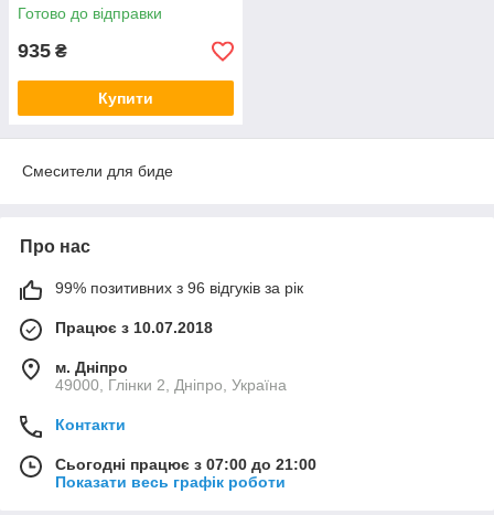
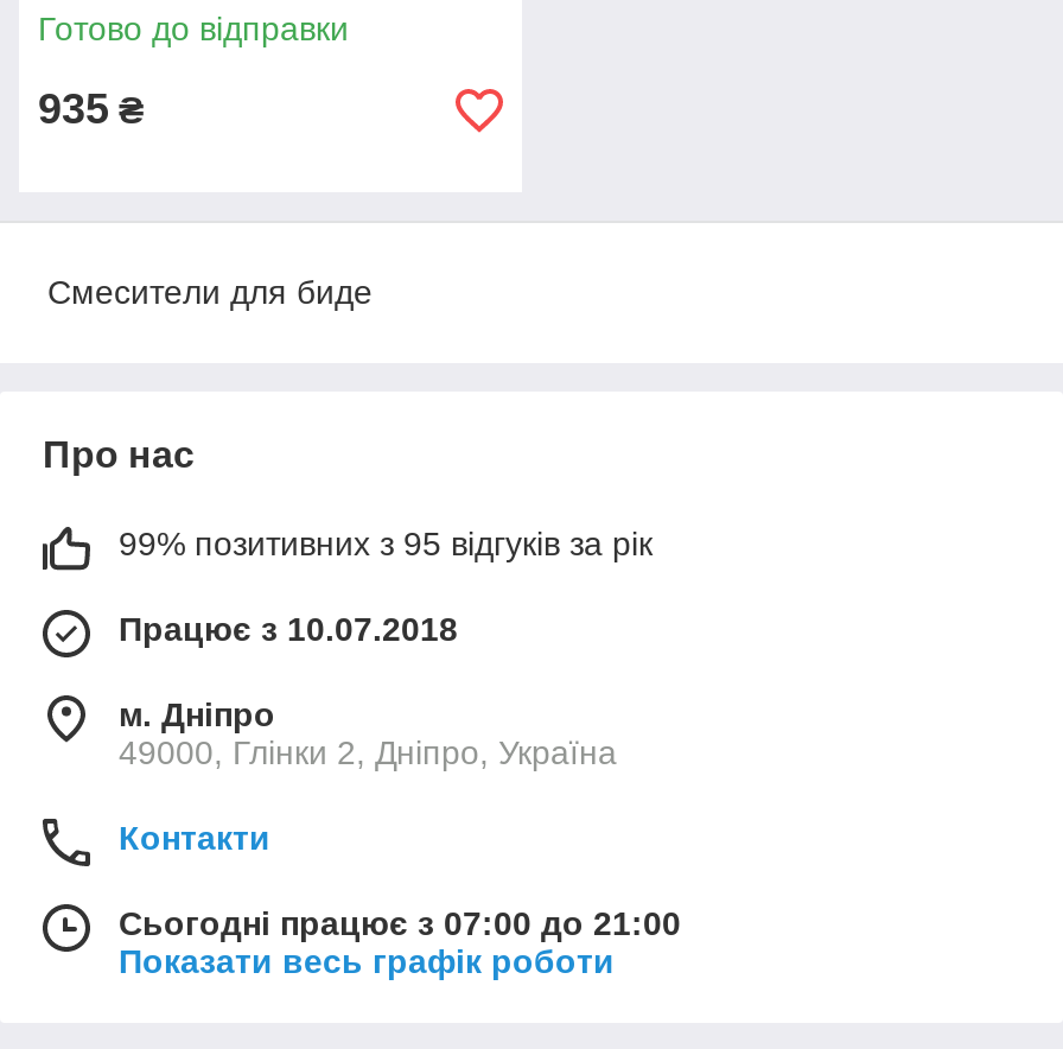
[98,89,153,107] Купити -> none
[55,279,303,297] 99% позитивних з 96 відгуків за рік -> [119,524,653,562] 99% позитивних з 95 відгуків за рік

